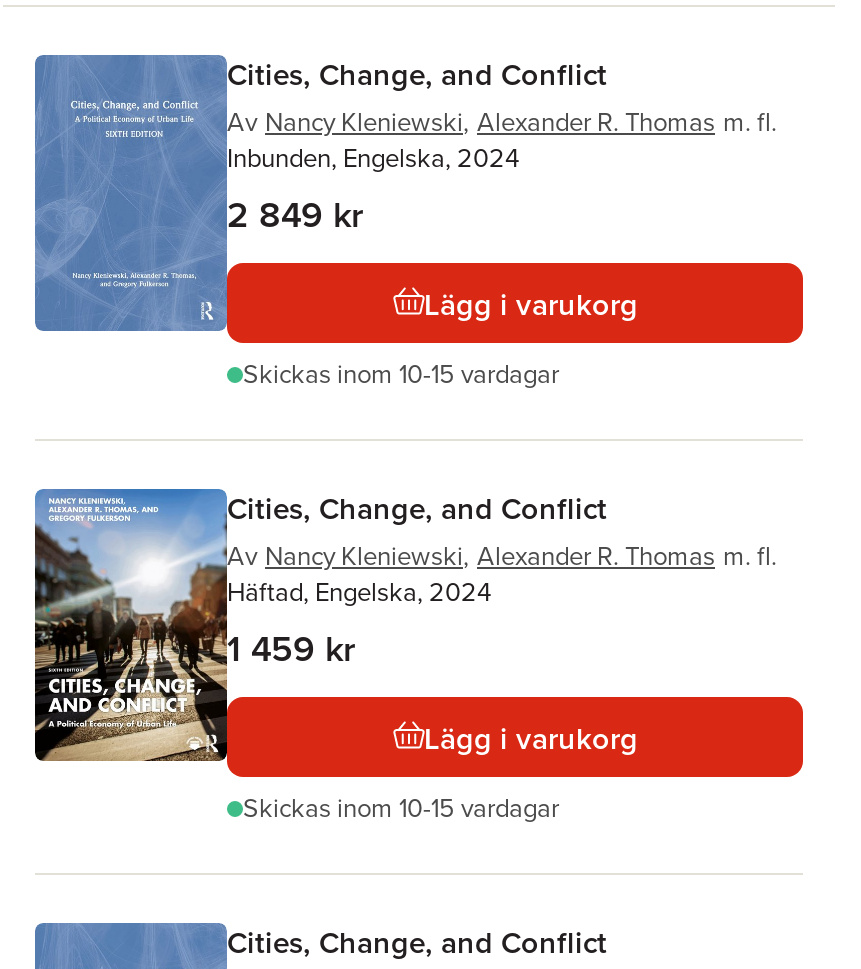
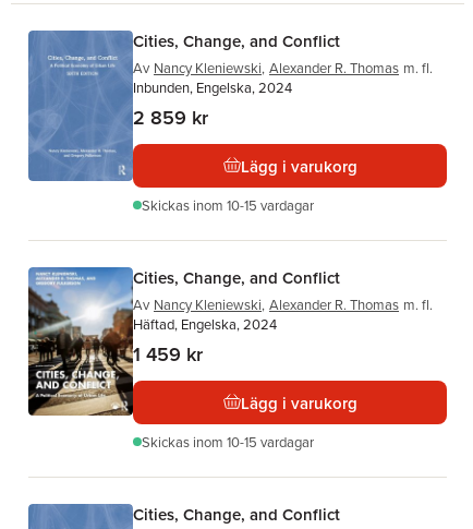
[227,189,363,239] 2 849 kr -> [133,104,208,131] 2 859 kr

